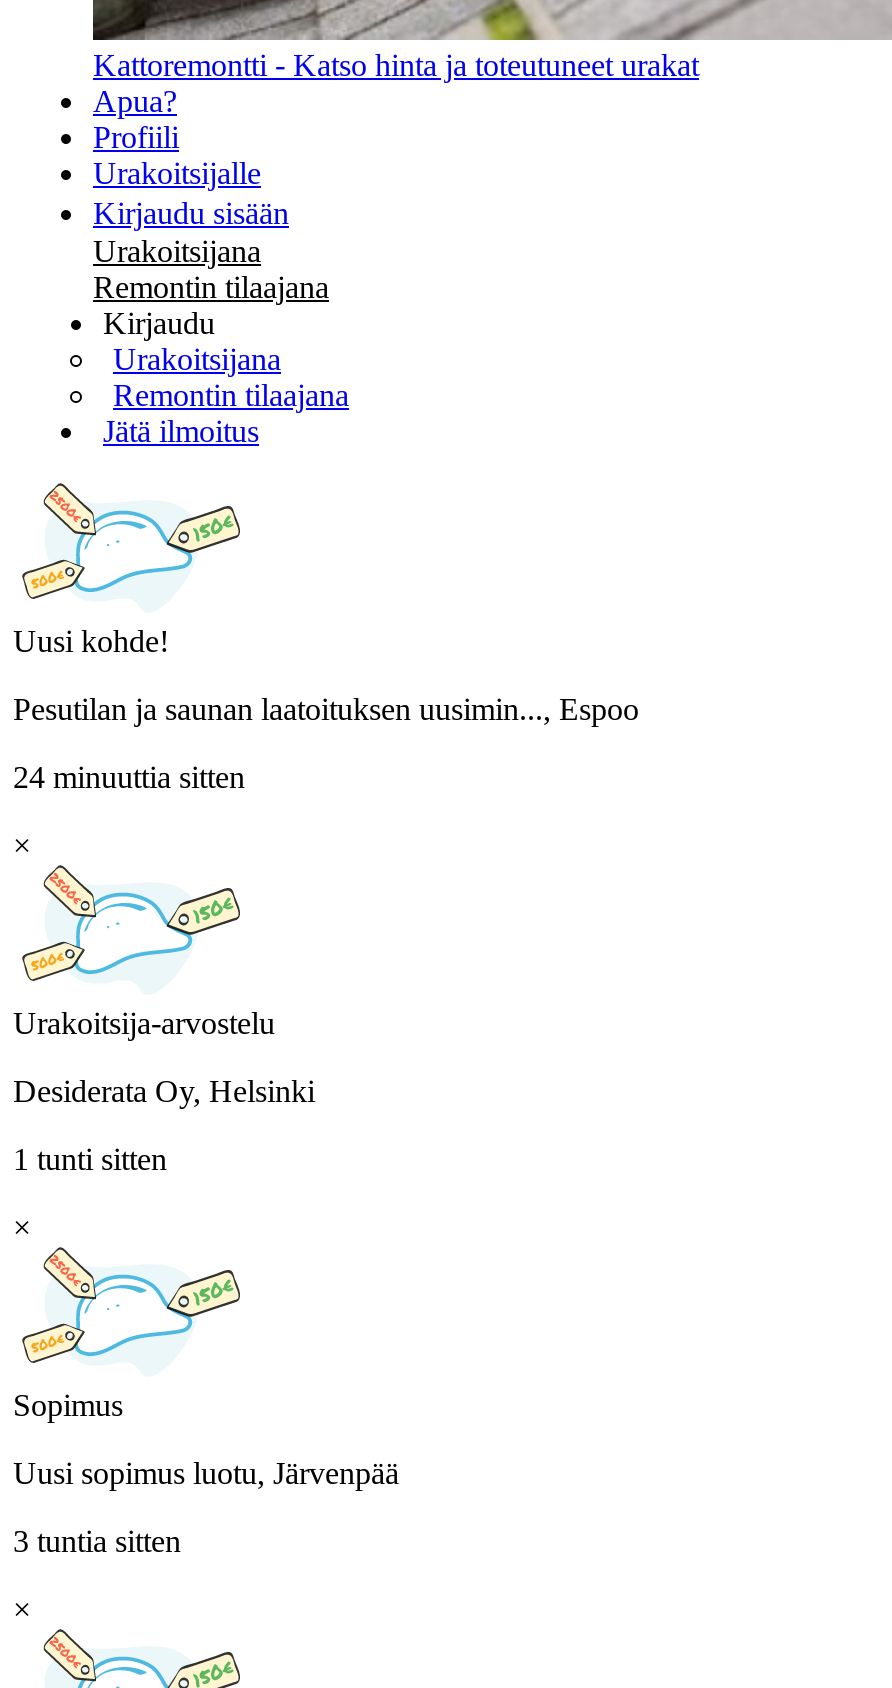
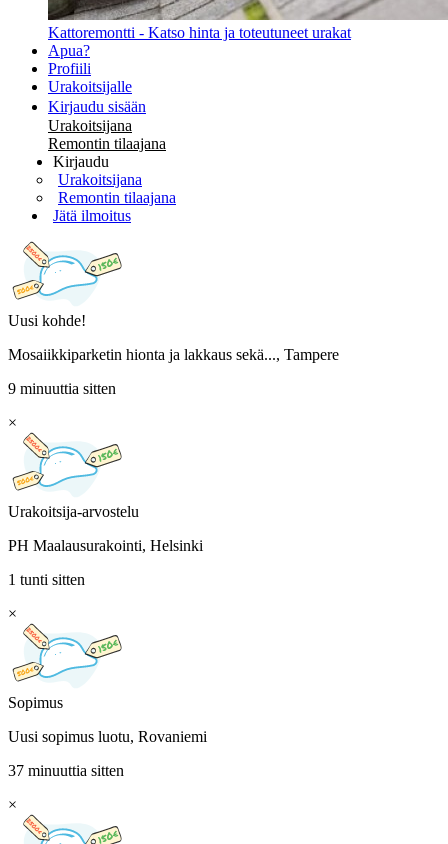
[13,692,639,726] Pesutilan ja saunan laatoituksen uusimin..., Espoo -> [8,346,339,363] Mosaiikkiparketin hionta ja lakkaus sekä..., Tampere
[13,760,245,794] 24 minuuttia sitten -> [8,380,116,397] 9 minuuttia sitten
[13,1074,315,1108] Desiderata Oy, Helsinki -> [8,537,203,554] PH Maalausurakointi, Helsinki
[13,1456,399,1490] Uusi sopimus luotu, Järvenpää -> [8,728,207,745] Uusi sopimus luotu, Rovaniemi
[13,1524,181,1558] 3 tuntia sitten -> [8,762,124,779] 37 minuuttia sitten

